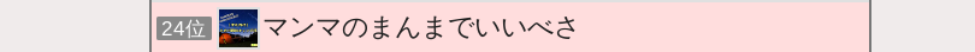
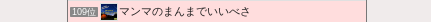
[161,17,207,40] 24位 -> [72,7,96,17] 109位

